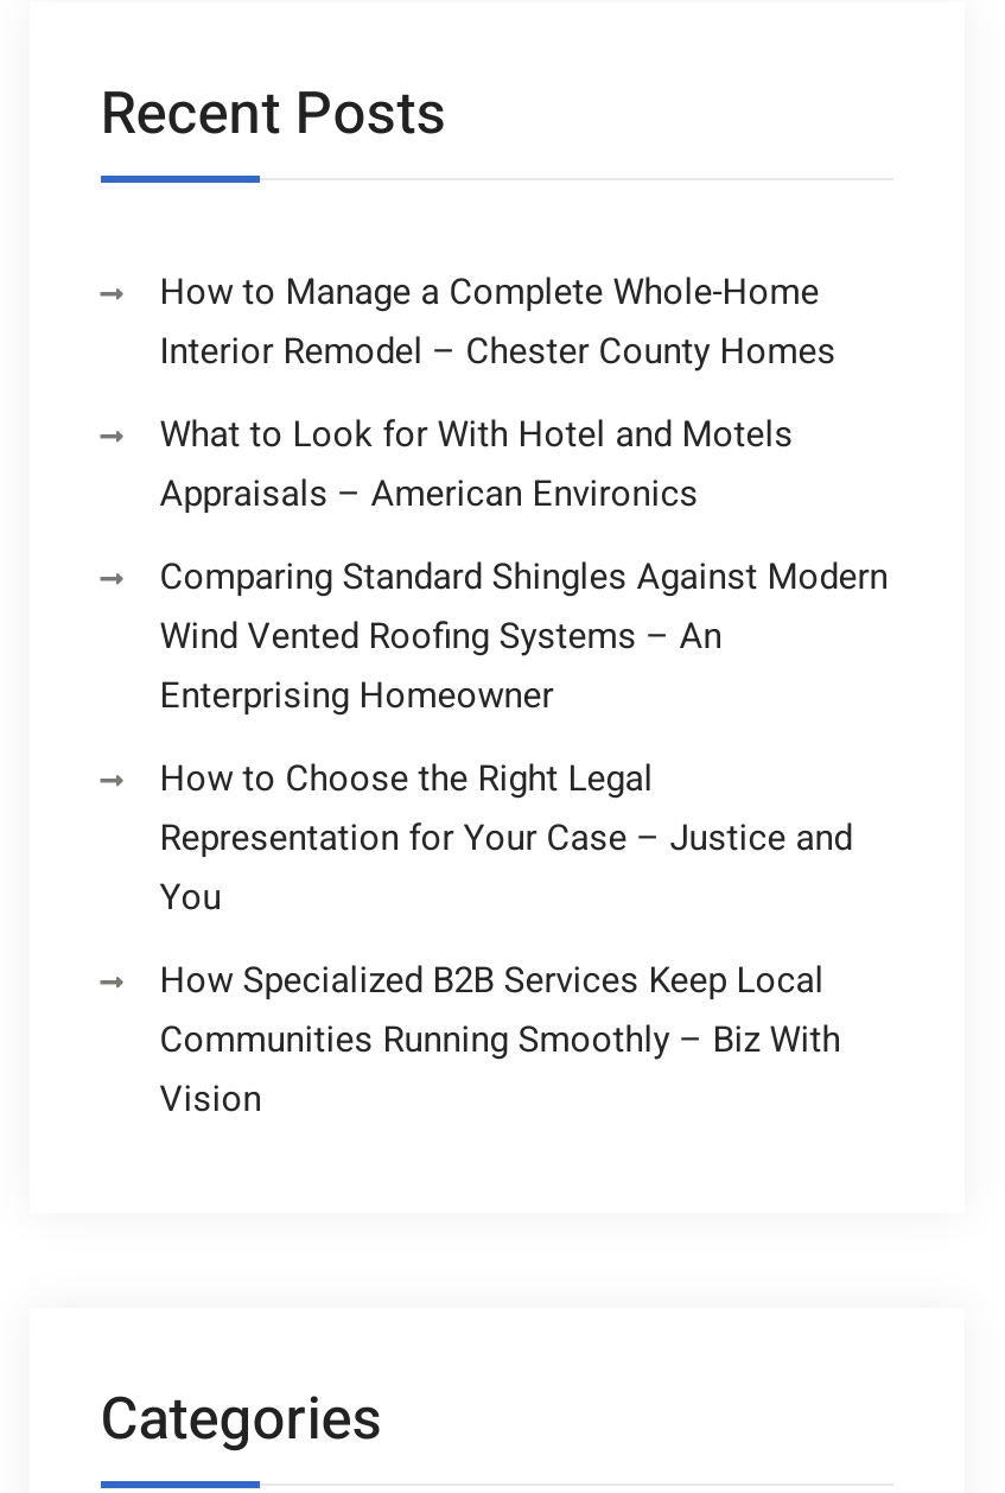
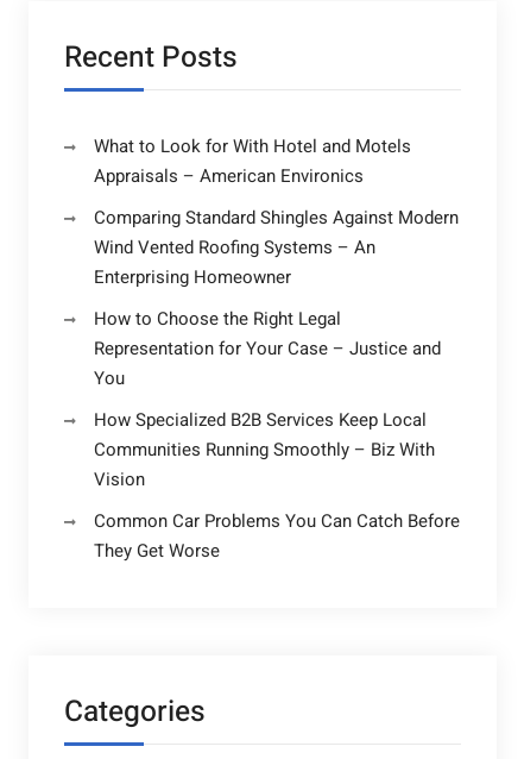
[159,266,836,377] How to Manage a Complete Whole-Home | Interior Remodel – Chester County Homes -> none
moved [159,408,888,1125] -> [94,133,458,493]: What to Look for With Hotel and Motels | Appraisals – American Environics | Comparing Standard Shingles Against Modern | ... | Communities Running Smoothly – Biz With | Vision
none -> [94,508,459,564] Common Car Problems You Can Catch Before | They Get Worse

